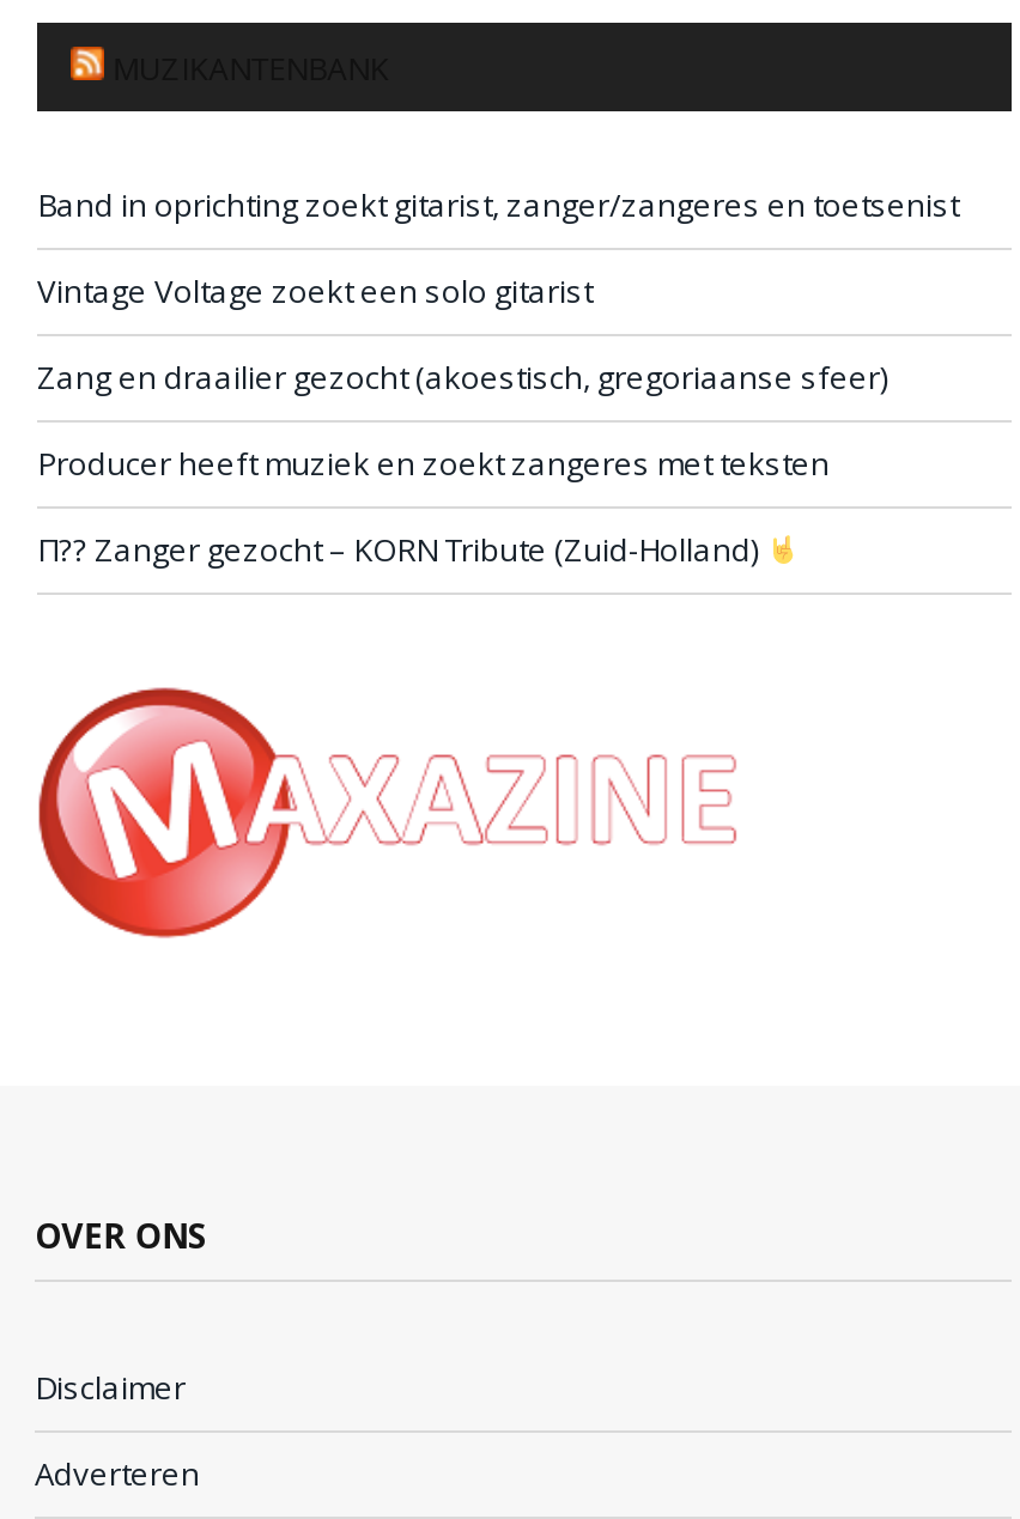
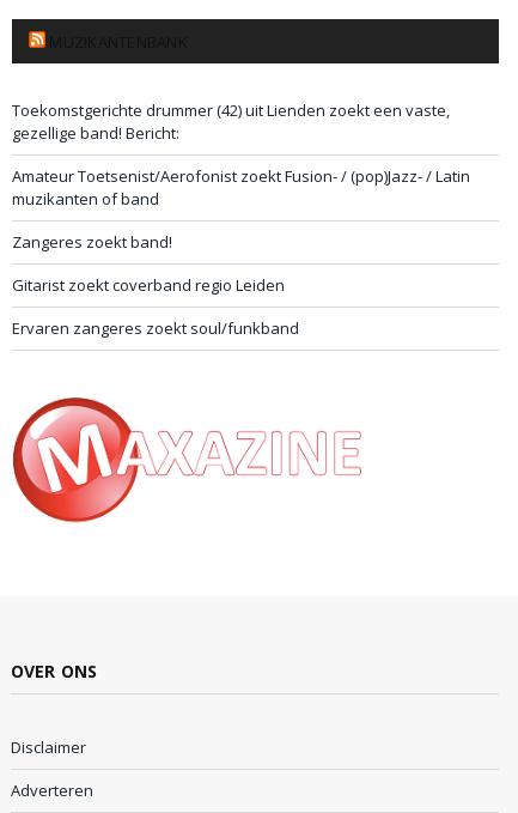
[37,183,959,226] Band in oprichting zoekt gitarist, zanger/zangeres en toetsenist -> [12,99,450,143] Toekomstgerichte drummer (42) uit Lienden zoekt een vaste, | gezellige band! Bericht:
[37,269,593,312] Vintage Voltage zoekt een solo gitarist -> [12,165,470,209] Amateur Toetsenist/Aerofonist zoekt Fusion- / (pop)Jazz- / Latin | muzikanten of band
[37,355,887,398] Zang en draailier gezocht (akoestisch, gregoriaanse sfeer) -> [12,231,172,252] Zangeres zoekt band!
[37,441,830,484] Producer heeft muziek en zoekt zangeres met teksten -> [12,274,285,296] Gitarist zoekt coverband regio Leiden
[37,527,765,570] П?? Zanger gezocht – KORN Tribute (Zuid-Holland) -> [12,317,299,339] Ervaren zangeres zoekt soul/funkband

